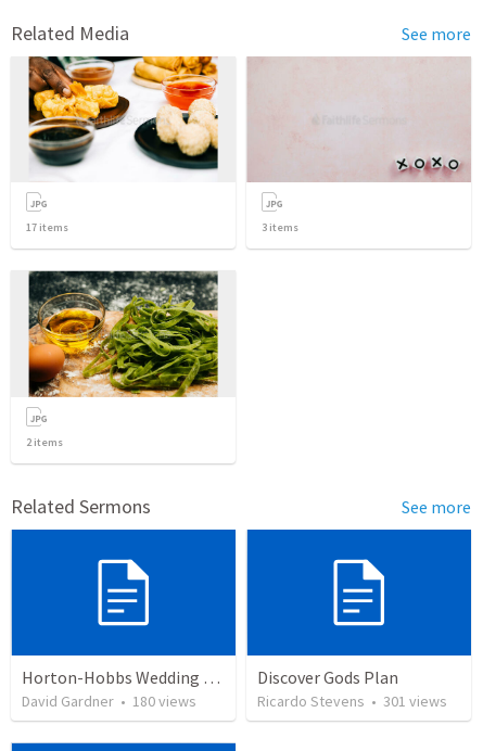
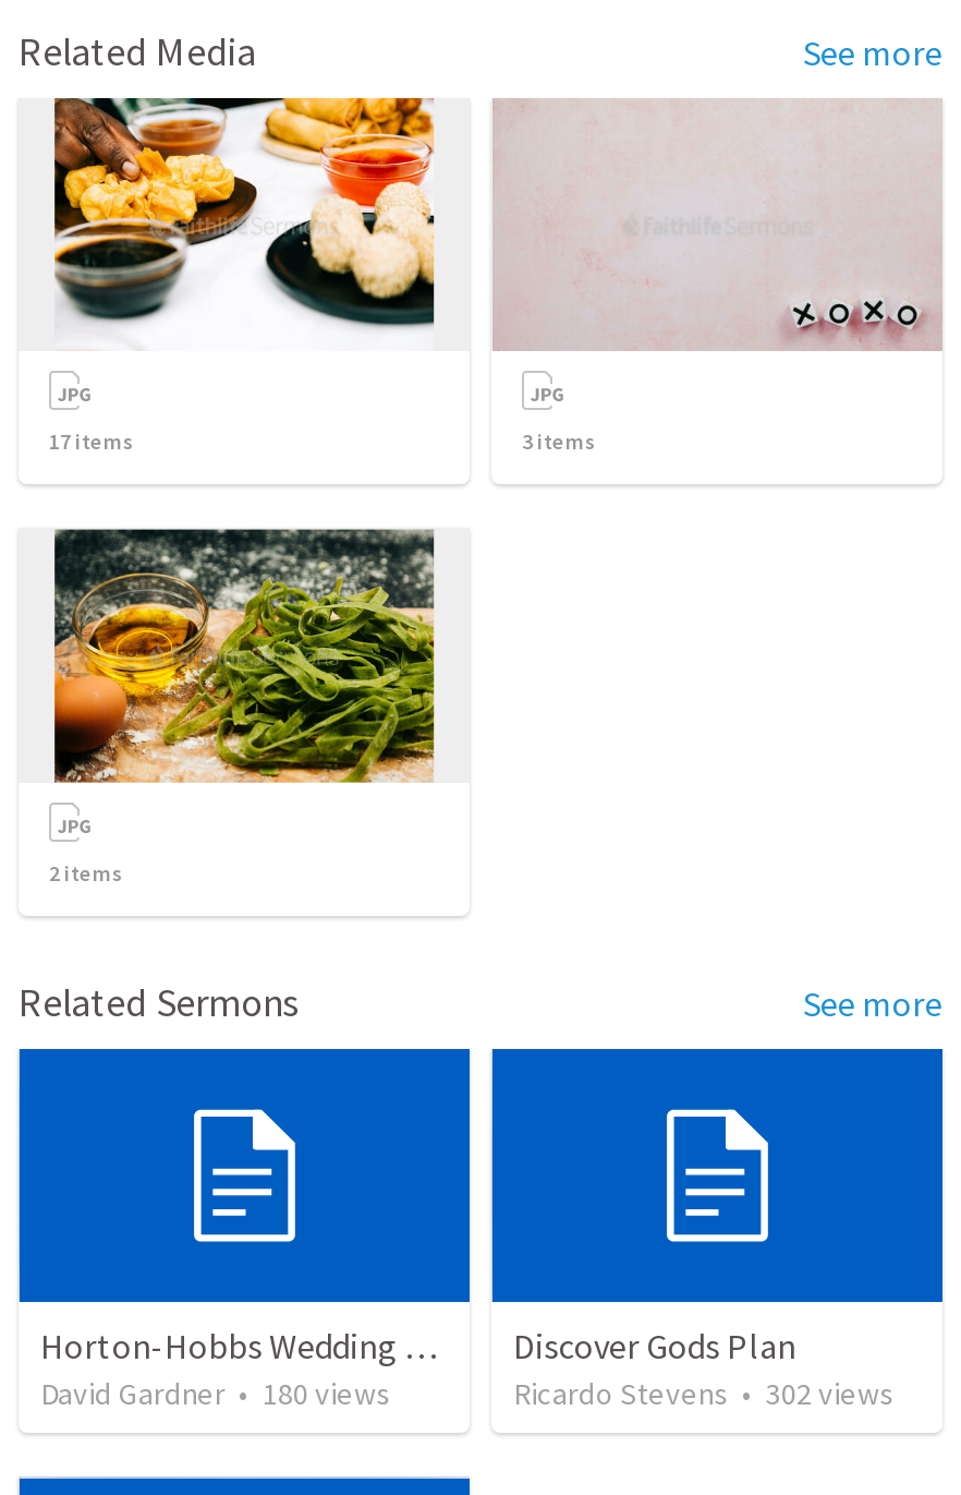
[257,692,447,711] Ricardo Stevens • 301 views -> [513,1375,895,1414] Ricardo Stevens • 302 views

